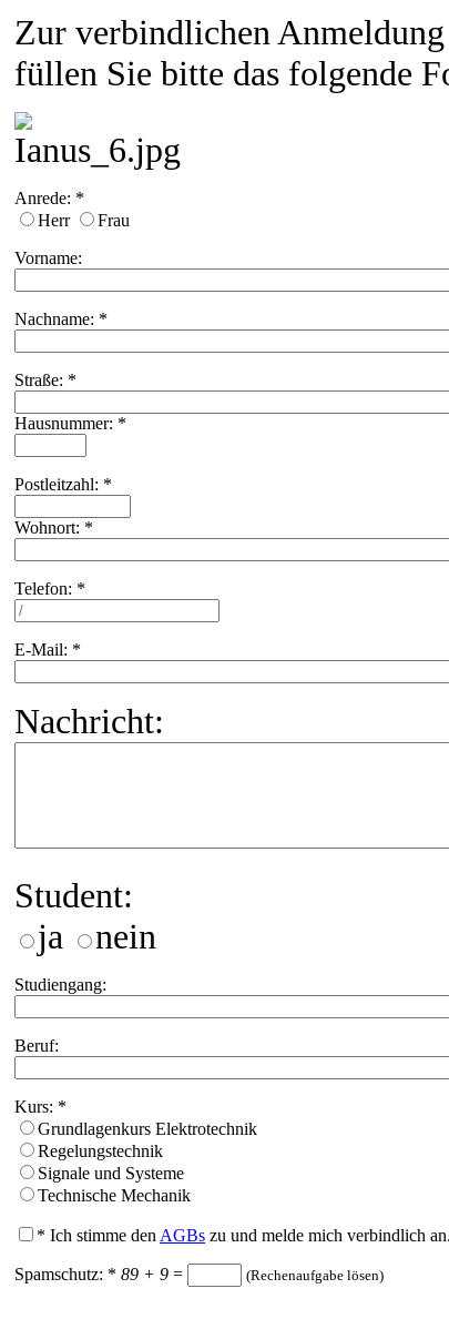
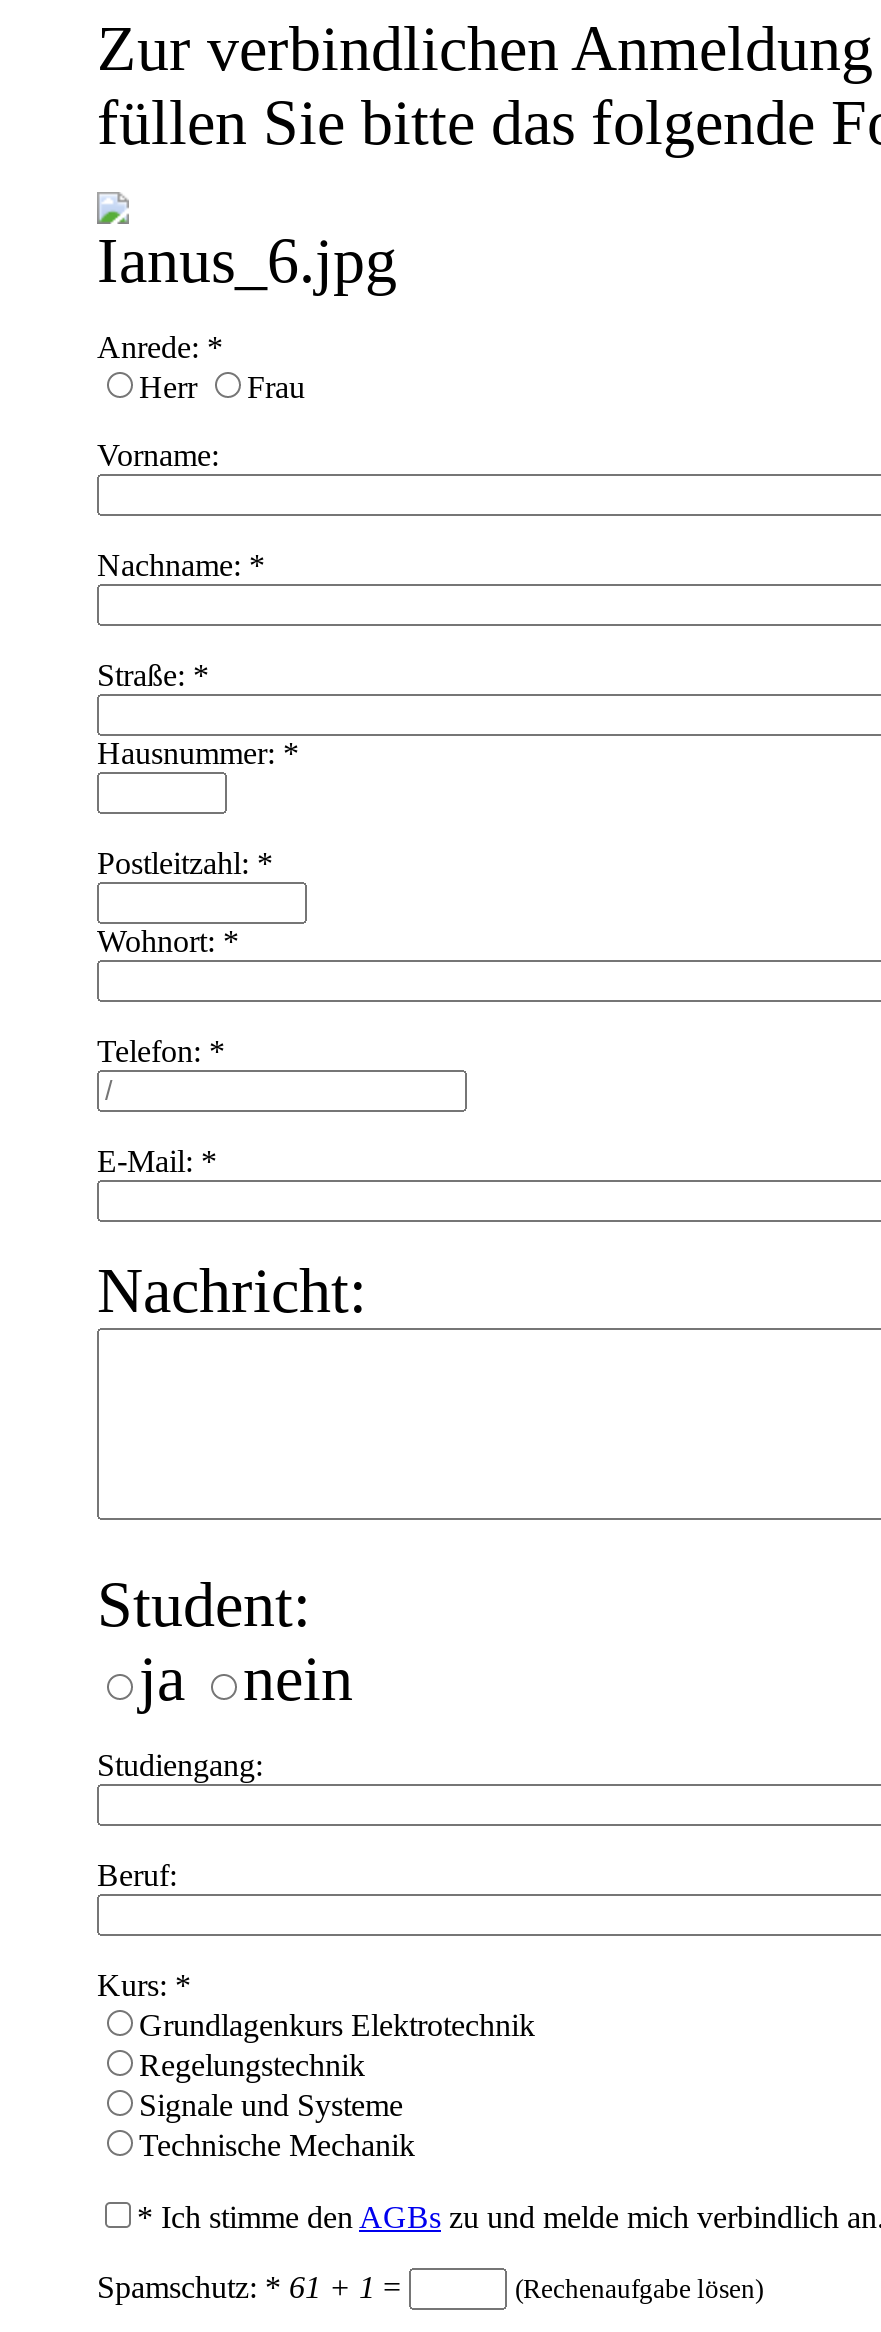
[14,1265,187,1284] Spamschutz: * 89 + 9 = -> [97,2270,409,2304] Spamschutz: * 61 + 1 =

